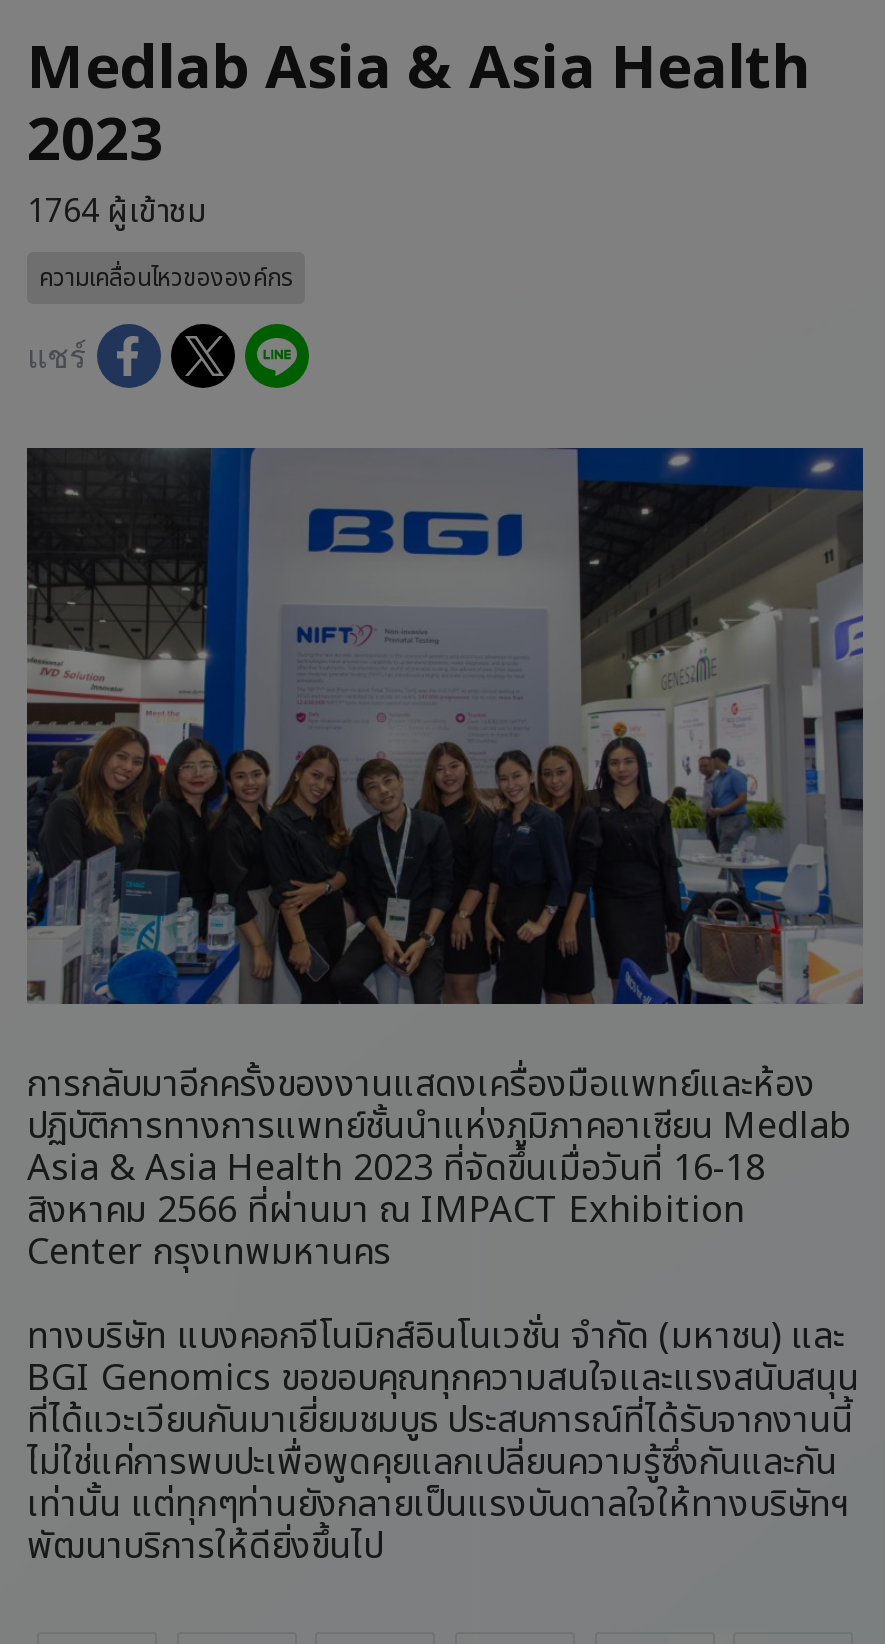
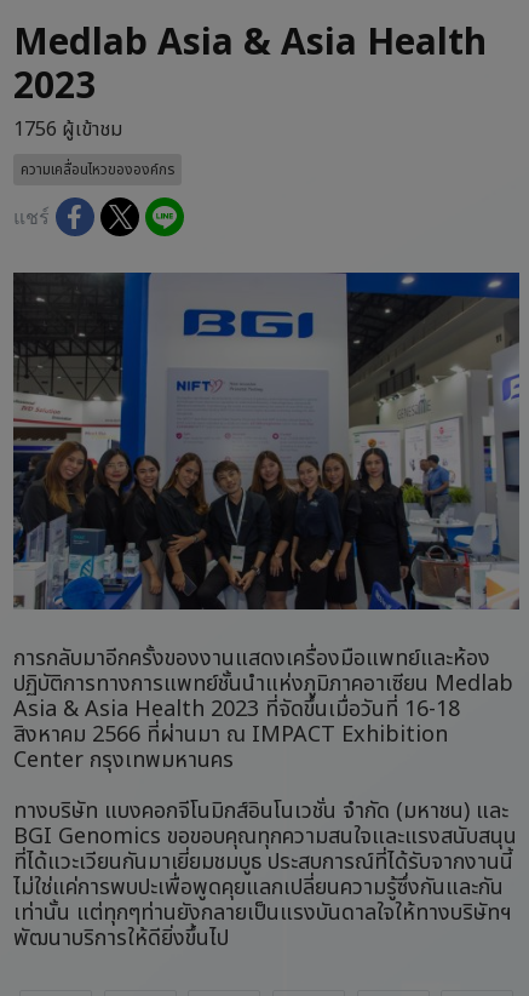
[27,188,207,236] 1764 ผู้เข้าชม -> [13,115,122,144] 1756 ผู้เข้าชม

